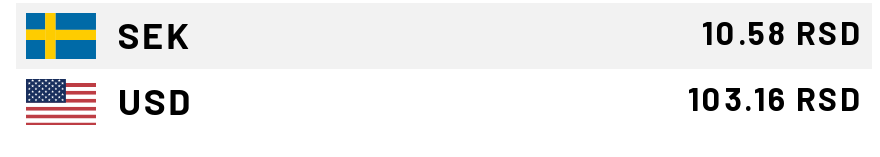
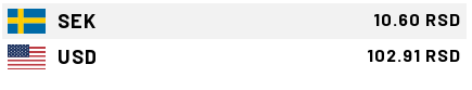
[702,12,862,50] 10.58 RSD -> [373,8,461,29] 10.60 RSD
[688,78,862,116] 103.16 RSD -> [367,44,461,65] 102.91 RSD

